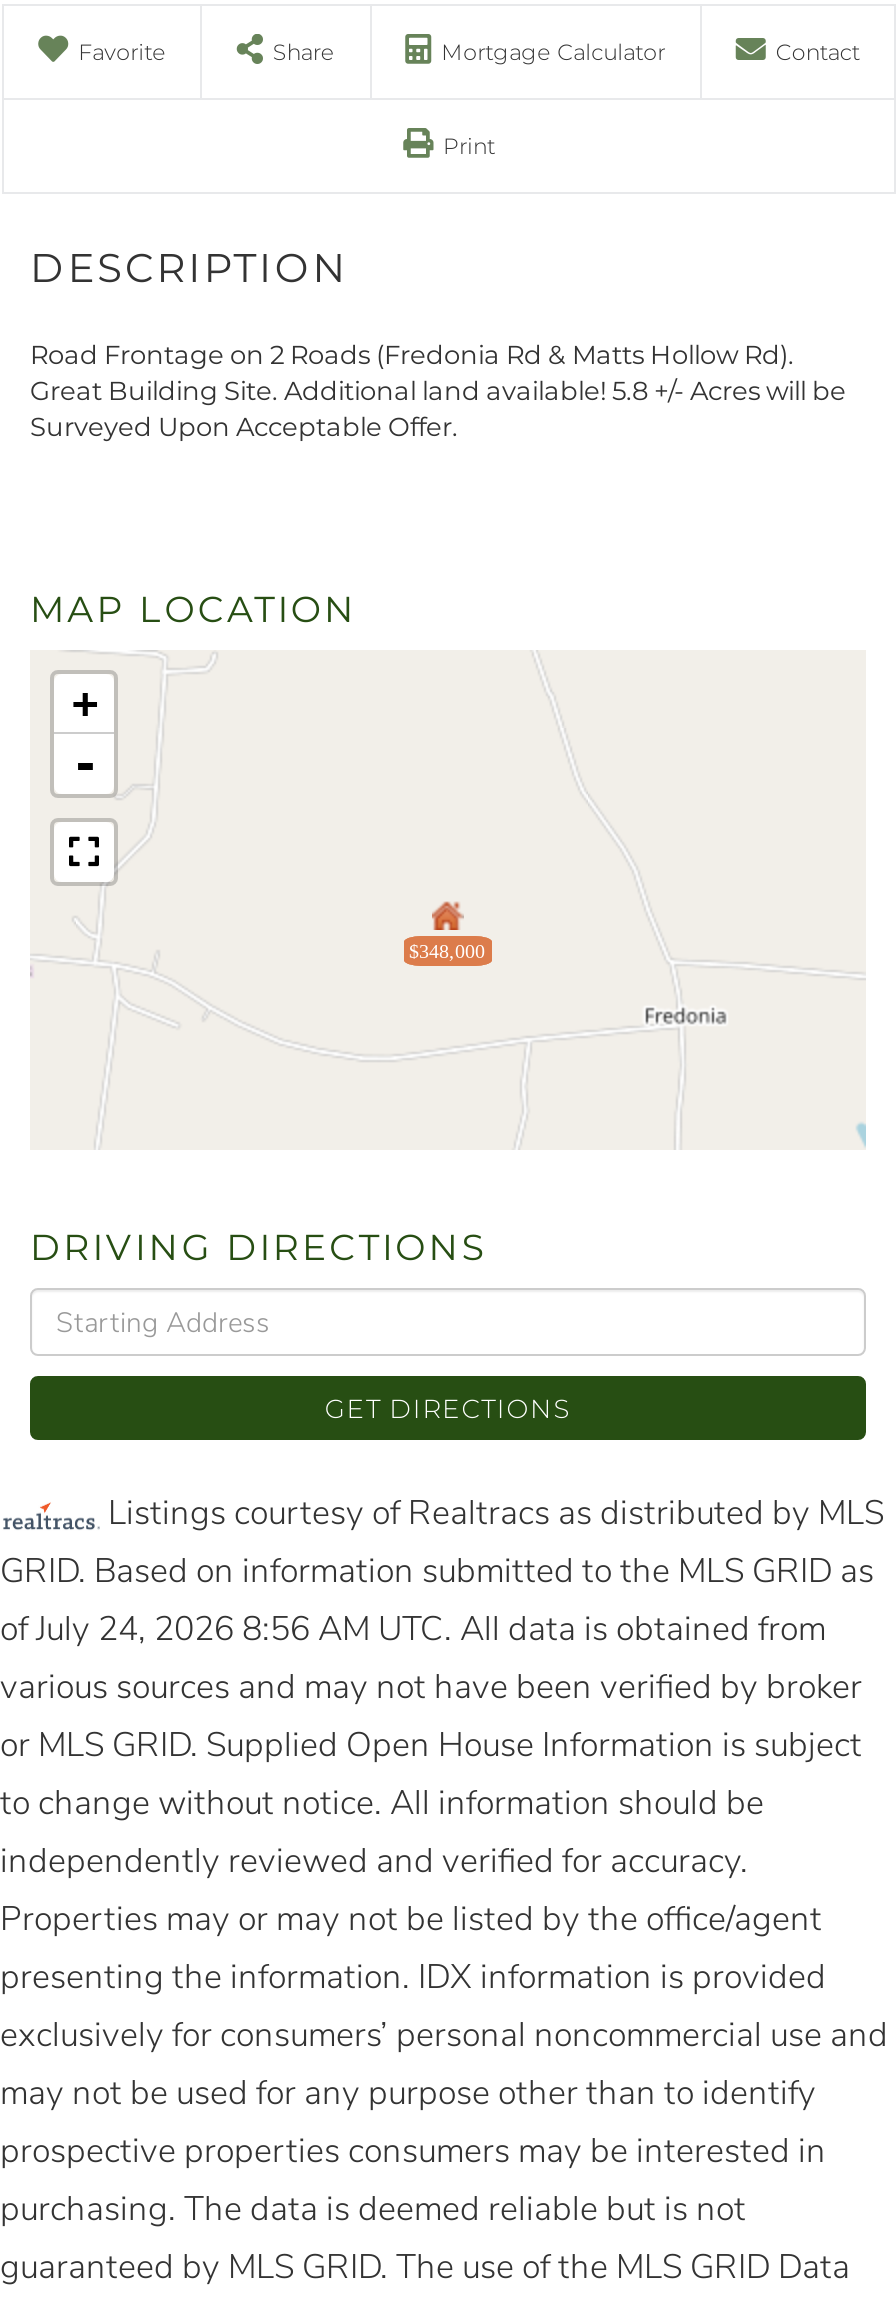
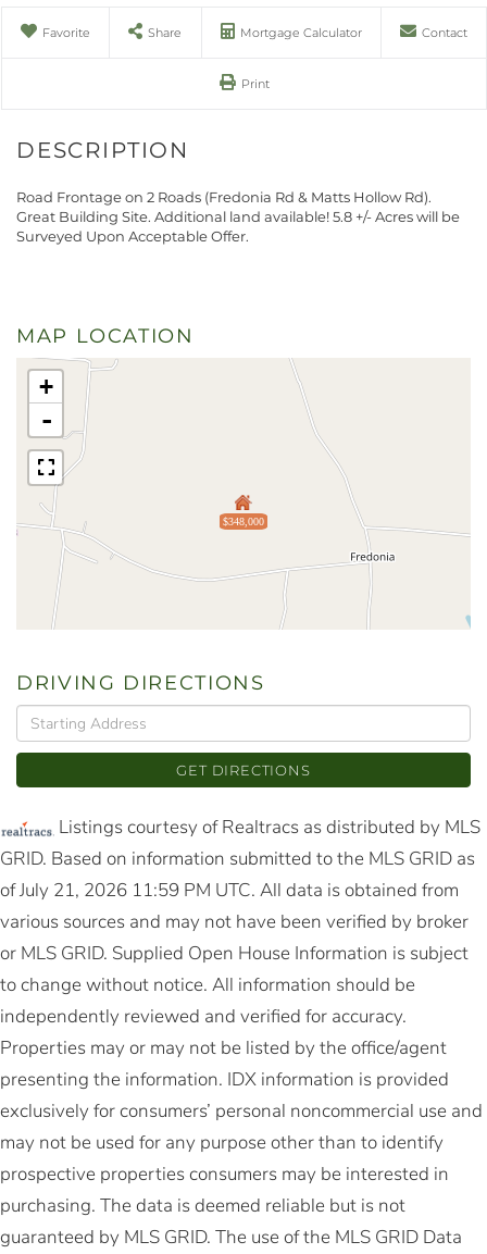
[0,1607,826,1653] of July 24, 2026 8:56 AM UTC. All data is obtained from -> [0,878,459,903] of July 21, 2026 11:59 PM UTC. All data is obtained from

